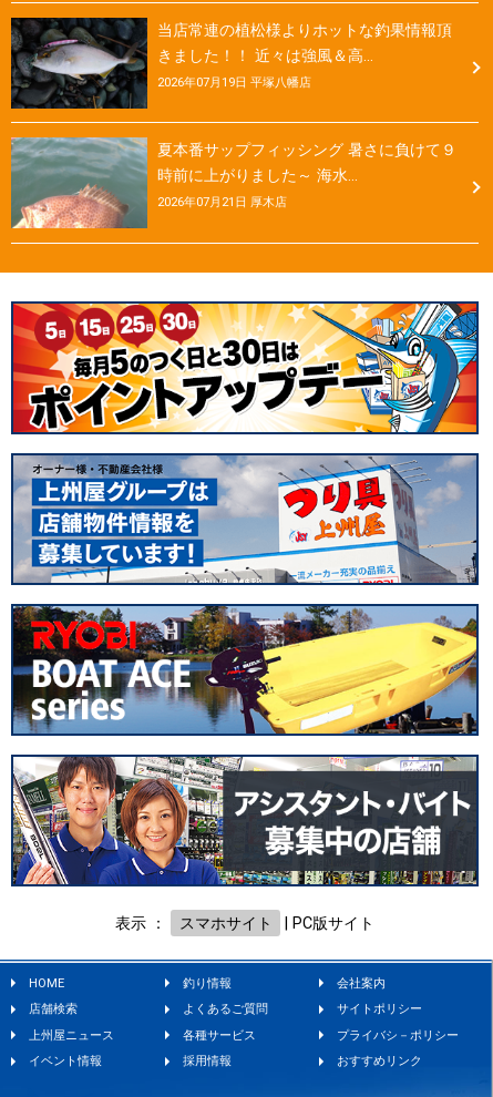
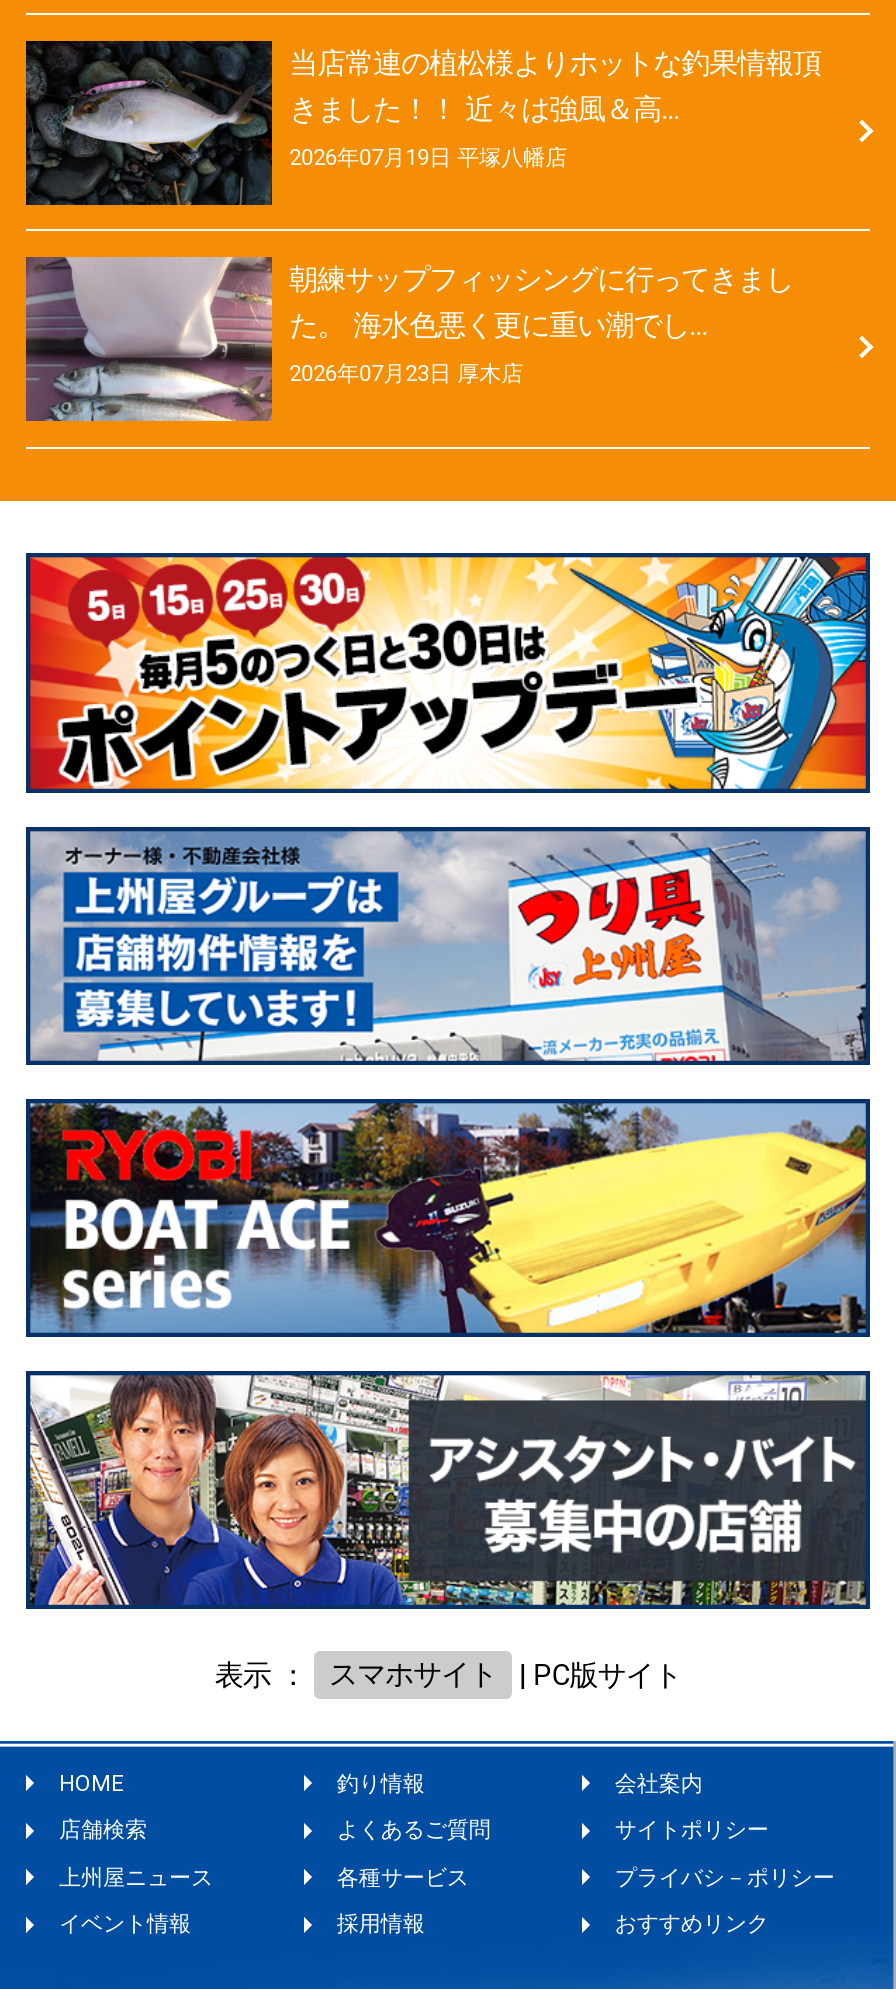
[11,136,456,229] [image] | 夏本番サップフィッシング 暑さに負けて９ | 時前に上がりました～ 海水… -> [26,255,793,423] [image] | 朝練サップフィッシングに行ってきまし | た。 海水色悪く更に重い潮でし…
[157,195,286,209] 2026年07月21日 厚木店 -> [289,361,523,387] 2026年07月23日 厚木店

